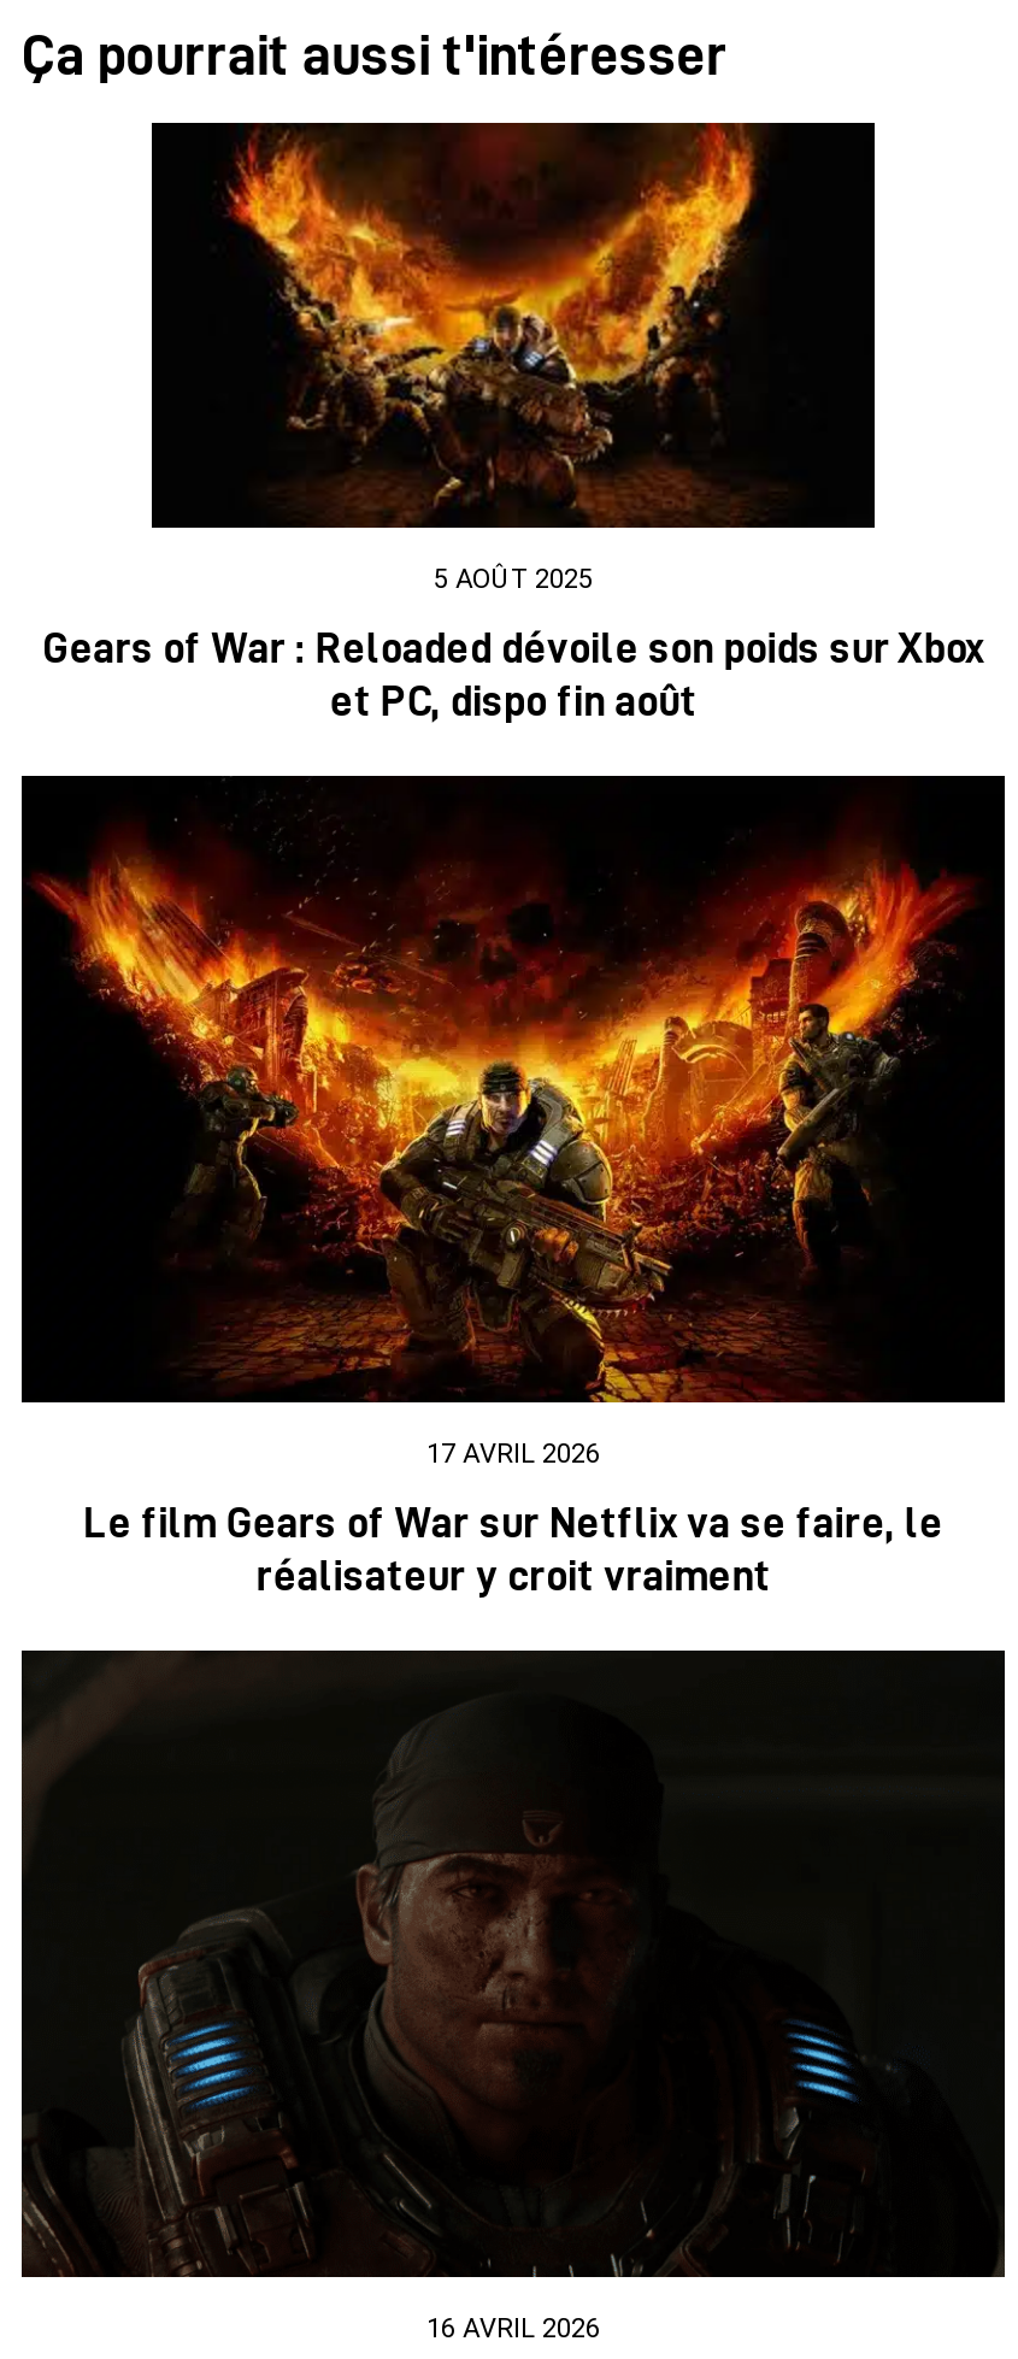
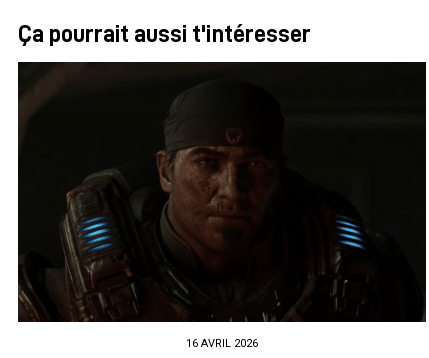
[42,120,984,724] [image] | 5 AOÛT 2025 | Gears of War : Reloaded dévoile son poids sur Xbox | et PC, dispo fin août -> none
[19,773,1007,1598] [image] | 17 AVRIL 2026 | Le film Gears of War sur Netflix va se faire, le | réalisateur y croit vraiment -> none

